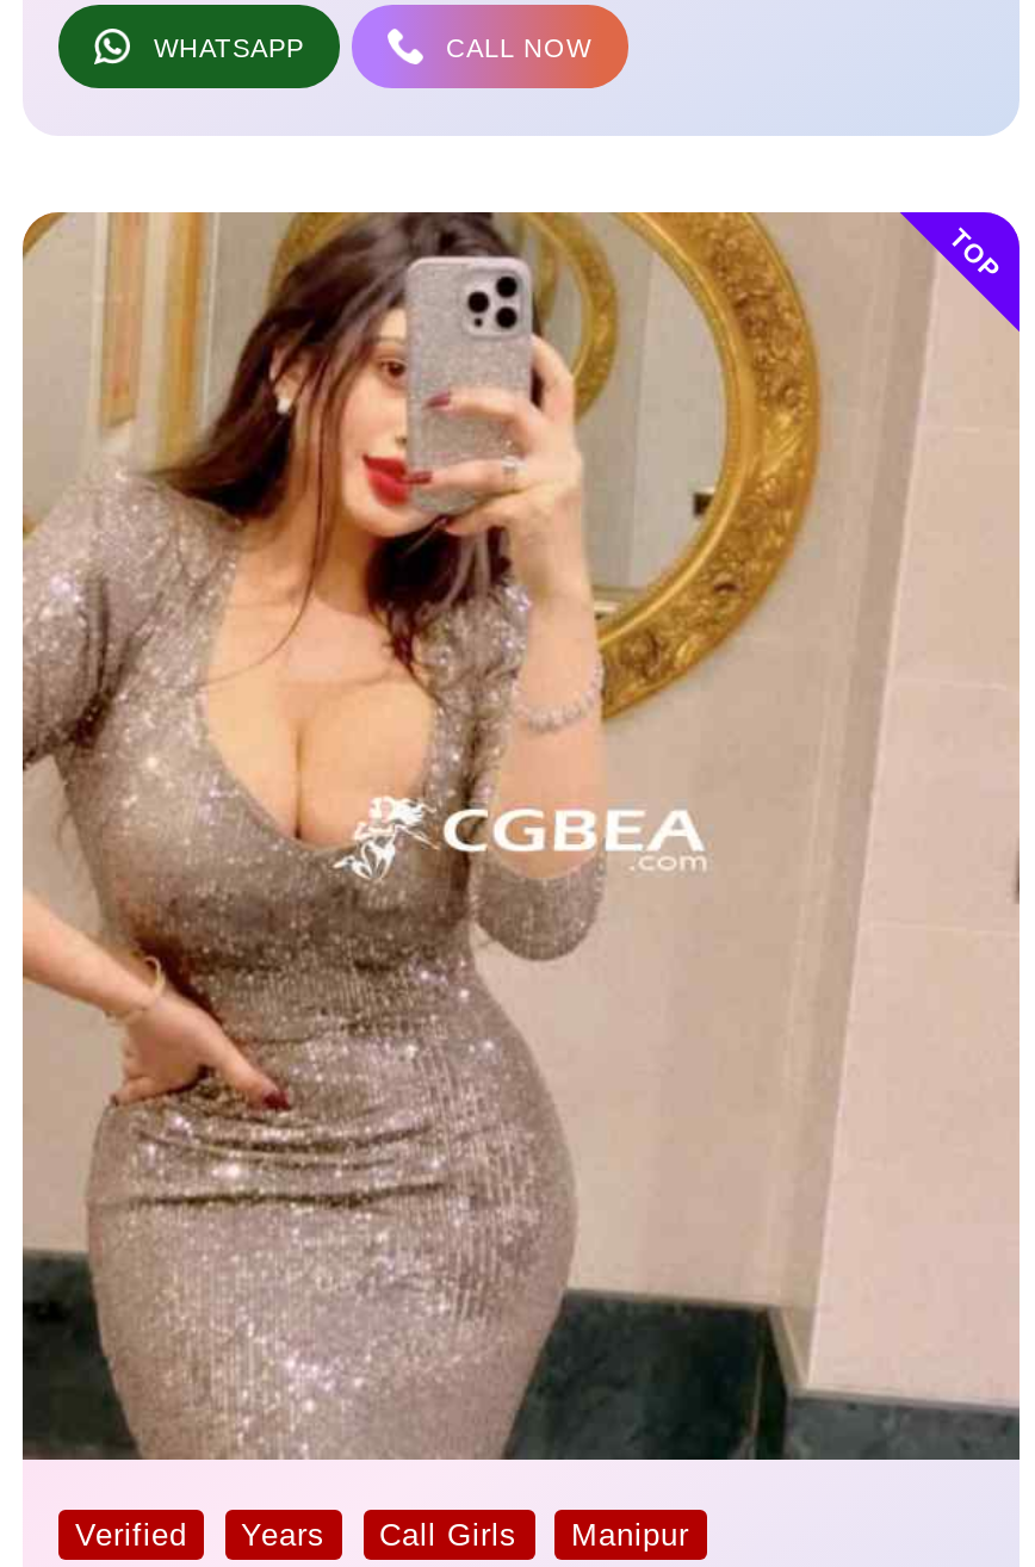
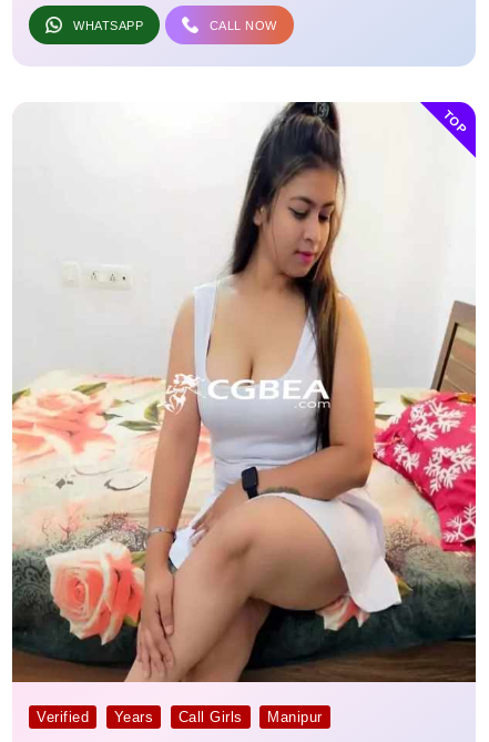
[20,210,1022,1460] [image] -> [12,101,477,682] [image]

